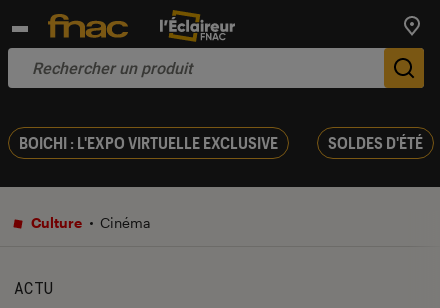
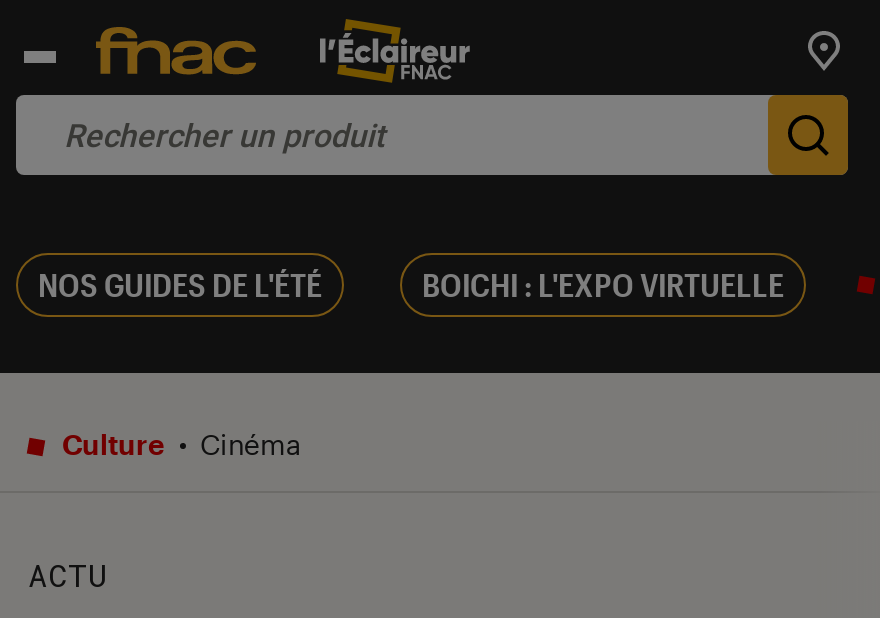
[19,133,423,152] BOICHI : L'EXPO VIRTUELLE EXCLUSIVE | SOLDES D'ÉTÉ -> [38,265,784,303] NOS GUIDES DE L'ÉTÉ | BOICHI : L'EXPO VIRTUELLE

